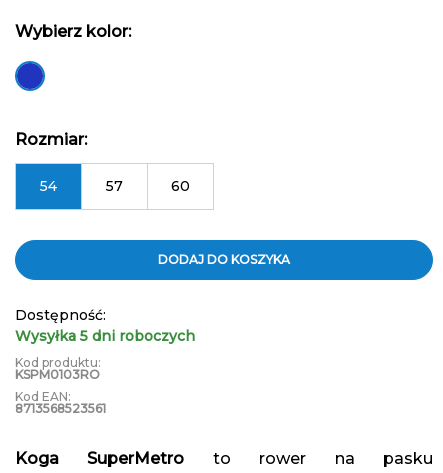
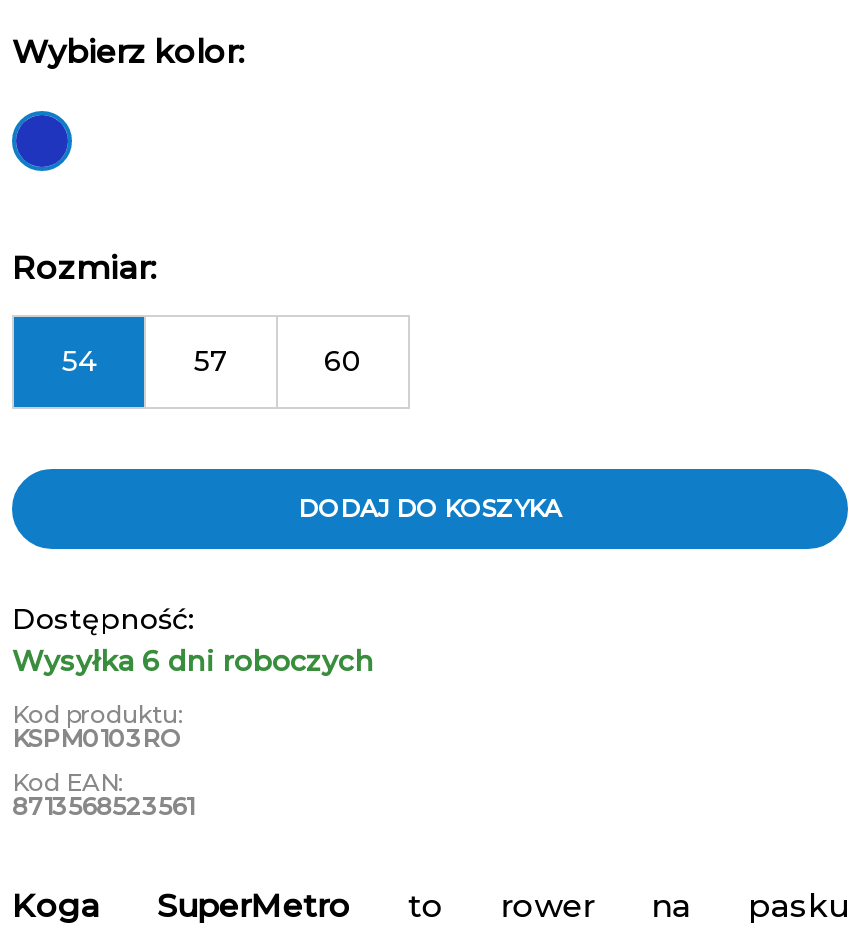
[15,327,195,345] Wysyłka 5 dni roboczych -> [12,642,374,678] Wysyłka 6 dni roboczych

